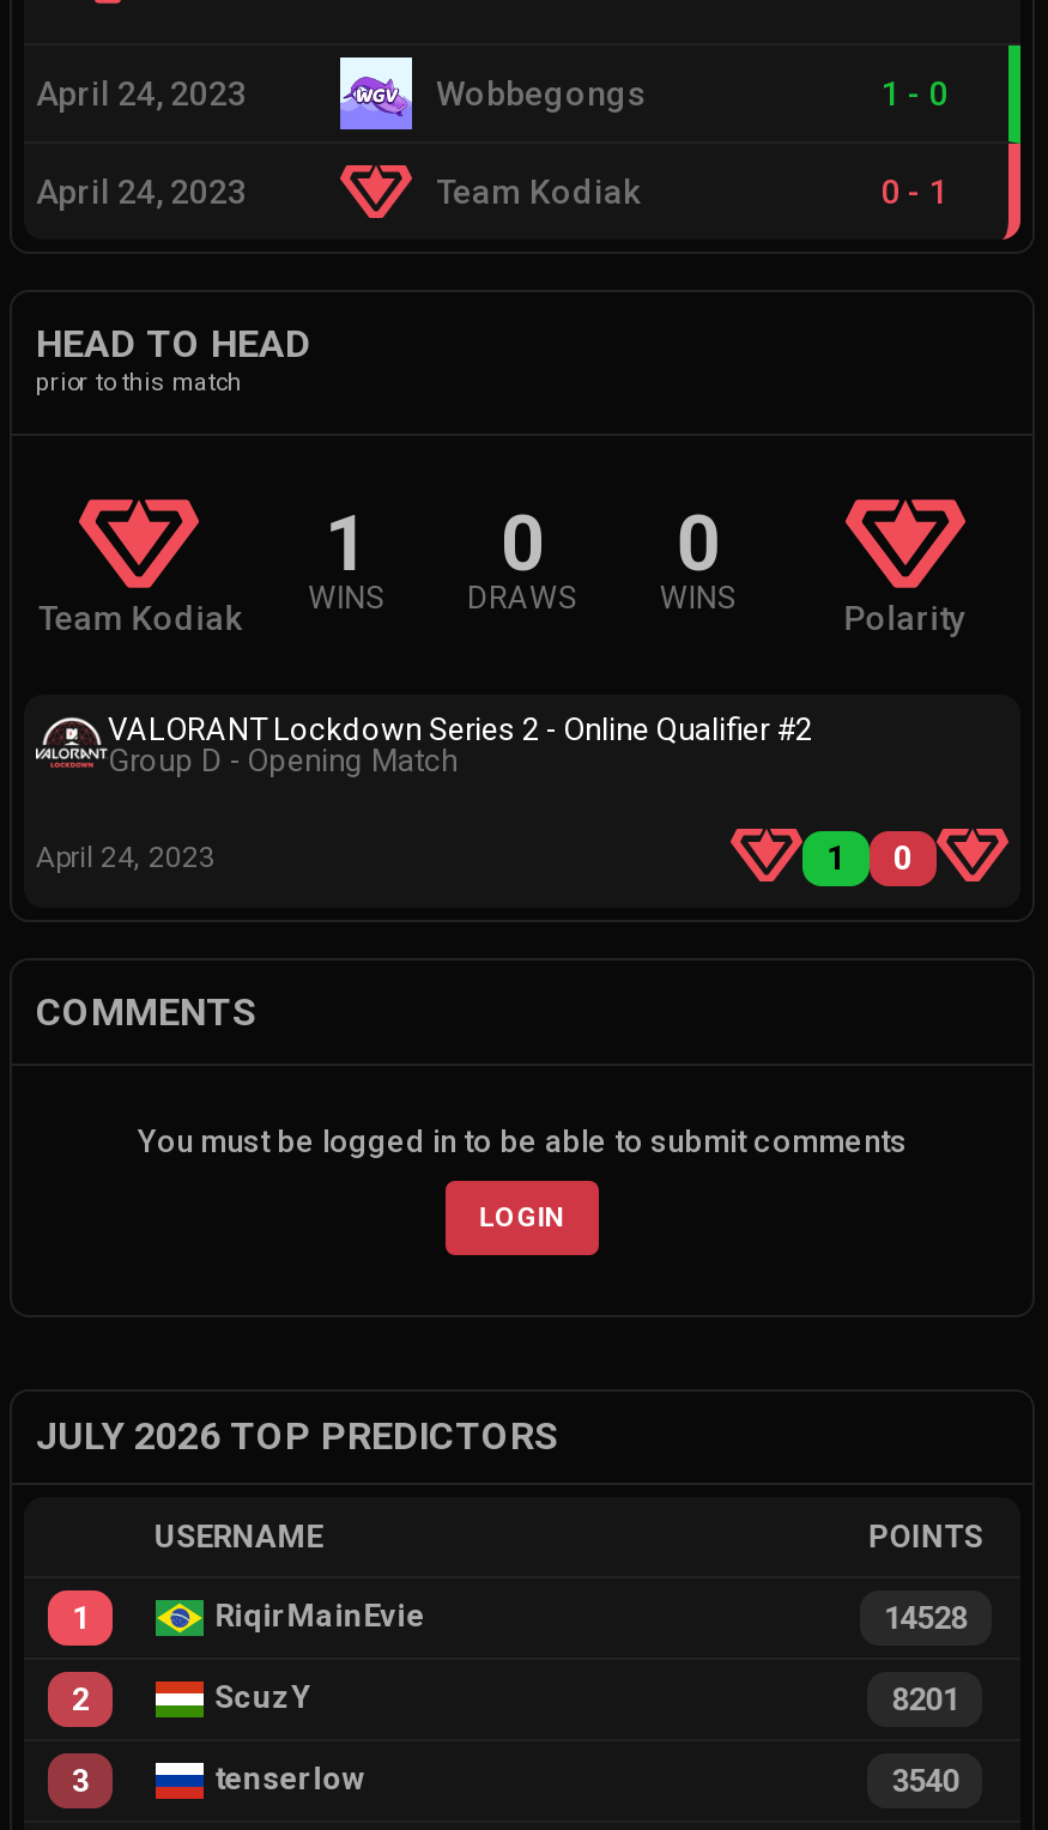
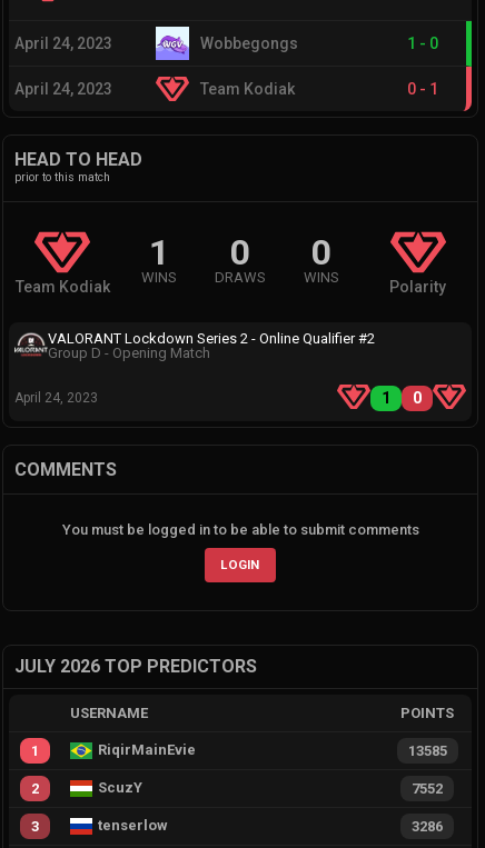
[884,1601,968,1637] 14528 -> [408,743,447,760] 13585
[892,1682,959,1718] 8201 -> [412,781,443,797] 7552
[892,1764,959,1800] 3540 -> [412,818,443,835] 3286

